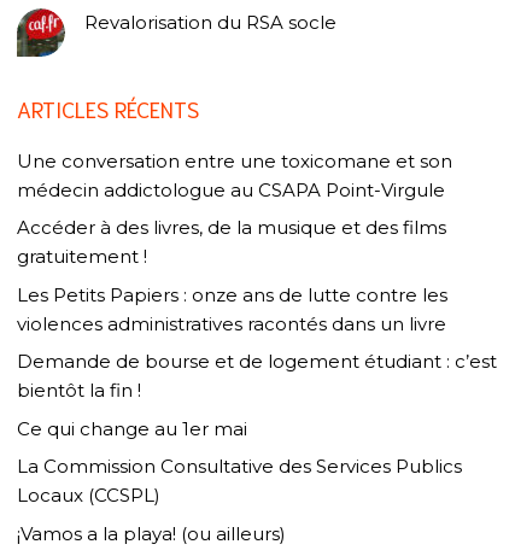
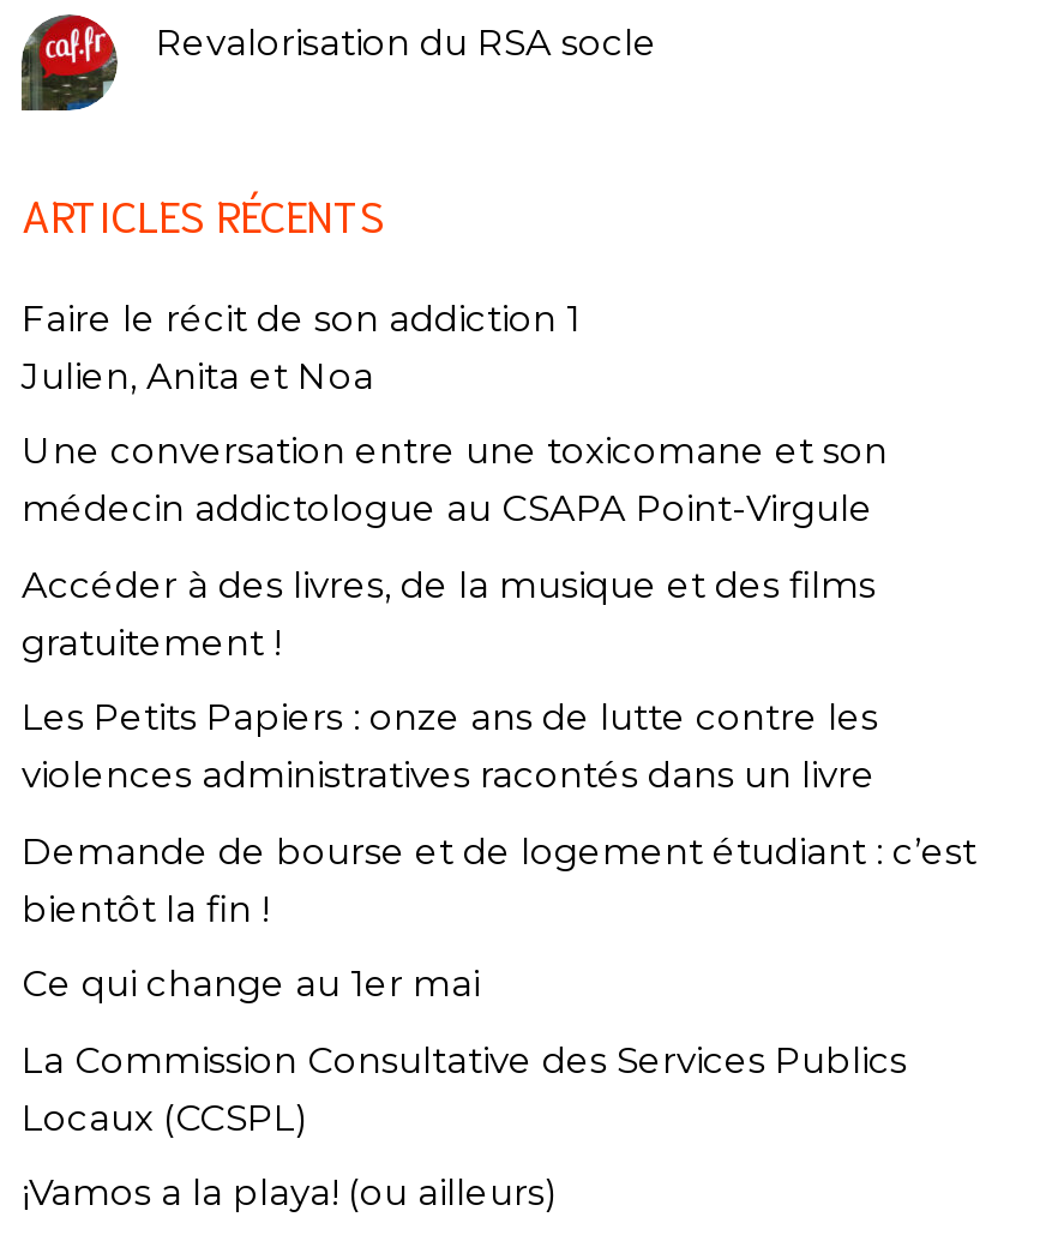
none -> [22,295,581,398] Faire le récit de son addiction 1 | Julien, Anita et Noa

